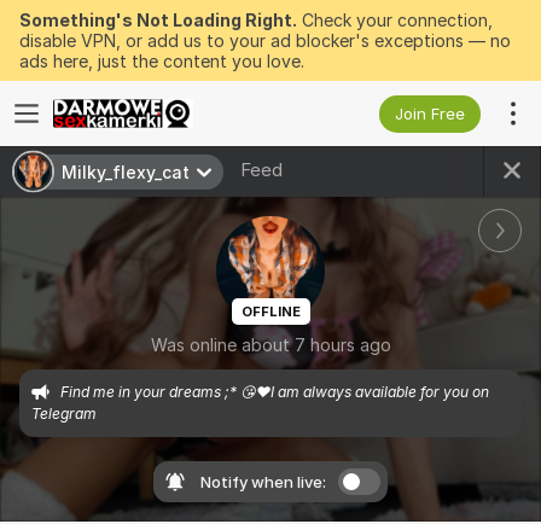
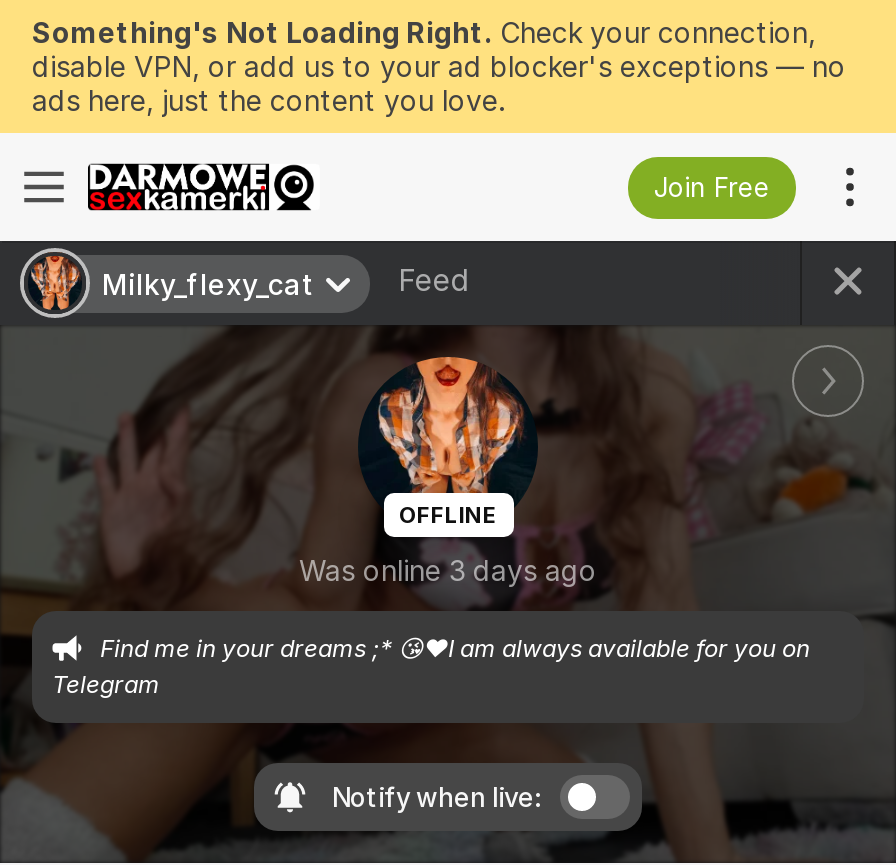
[150,334,391,355] Was online about 7 hours ago -> [299,553,597,587] Was online 3 days ago

